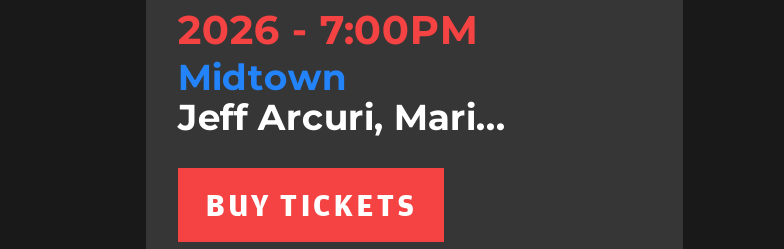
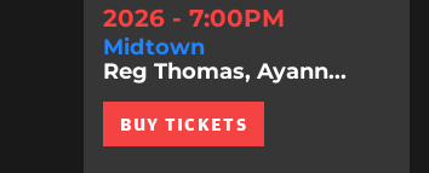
[178,96,506,140] Jeff Arcuri, Mari... -> [103,58,346,84] Reg Thomas, Ayann...

